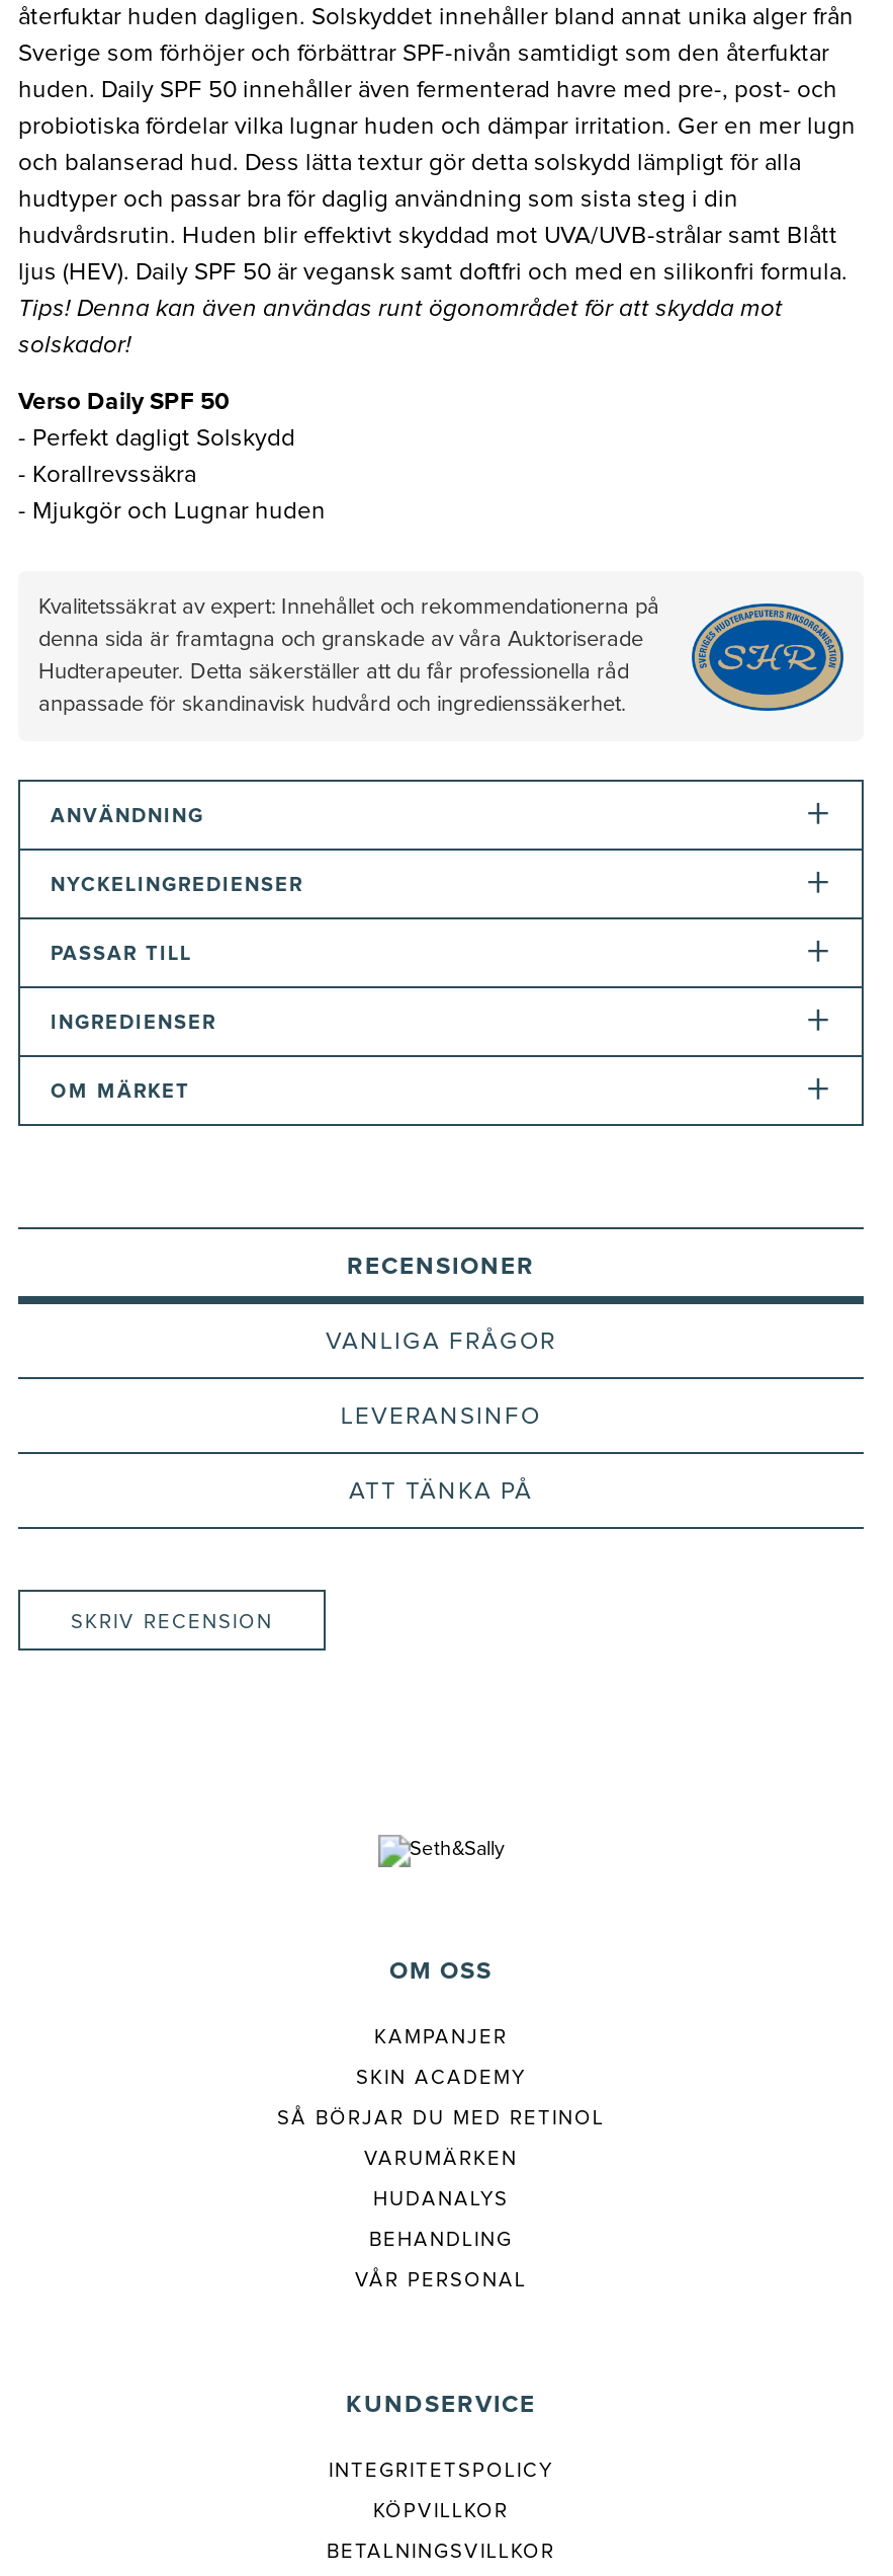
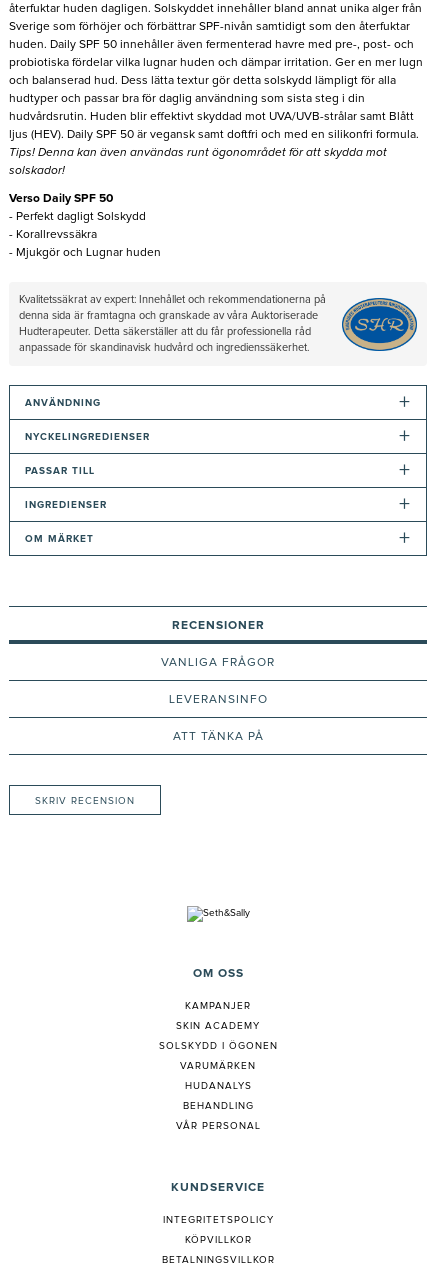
[277,2109,605,2129] SÅ BÖRJAR DU MED RETINOL -> [158,1041,277,1051] SOLSKYDD I ÖGONEN

